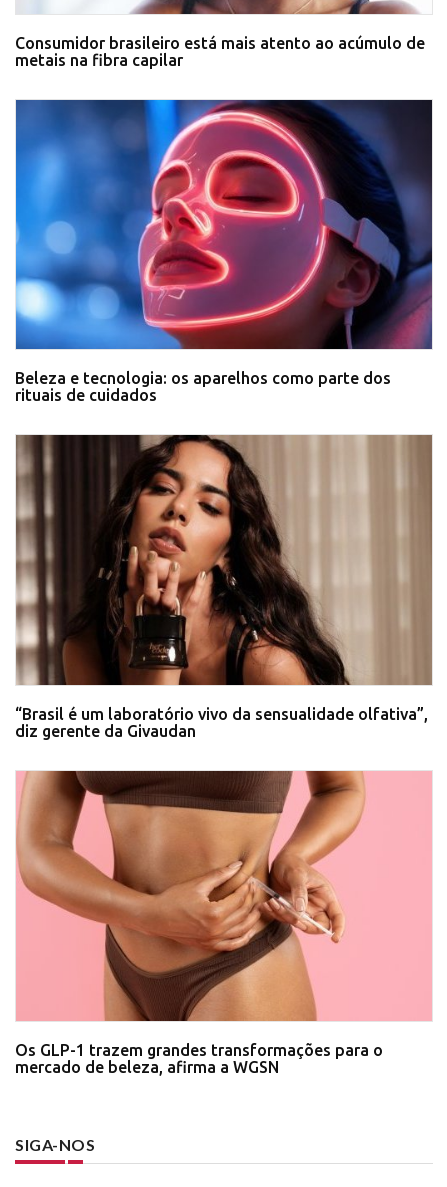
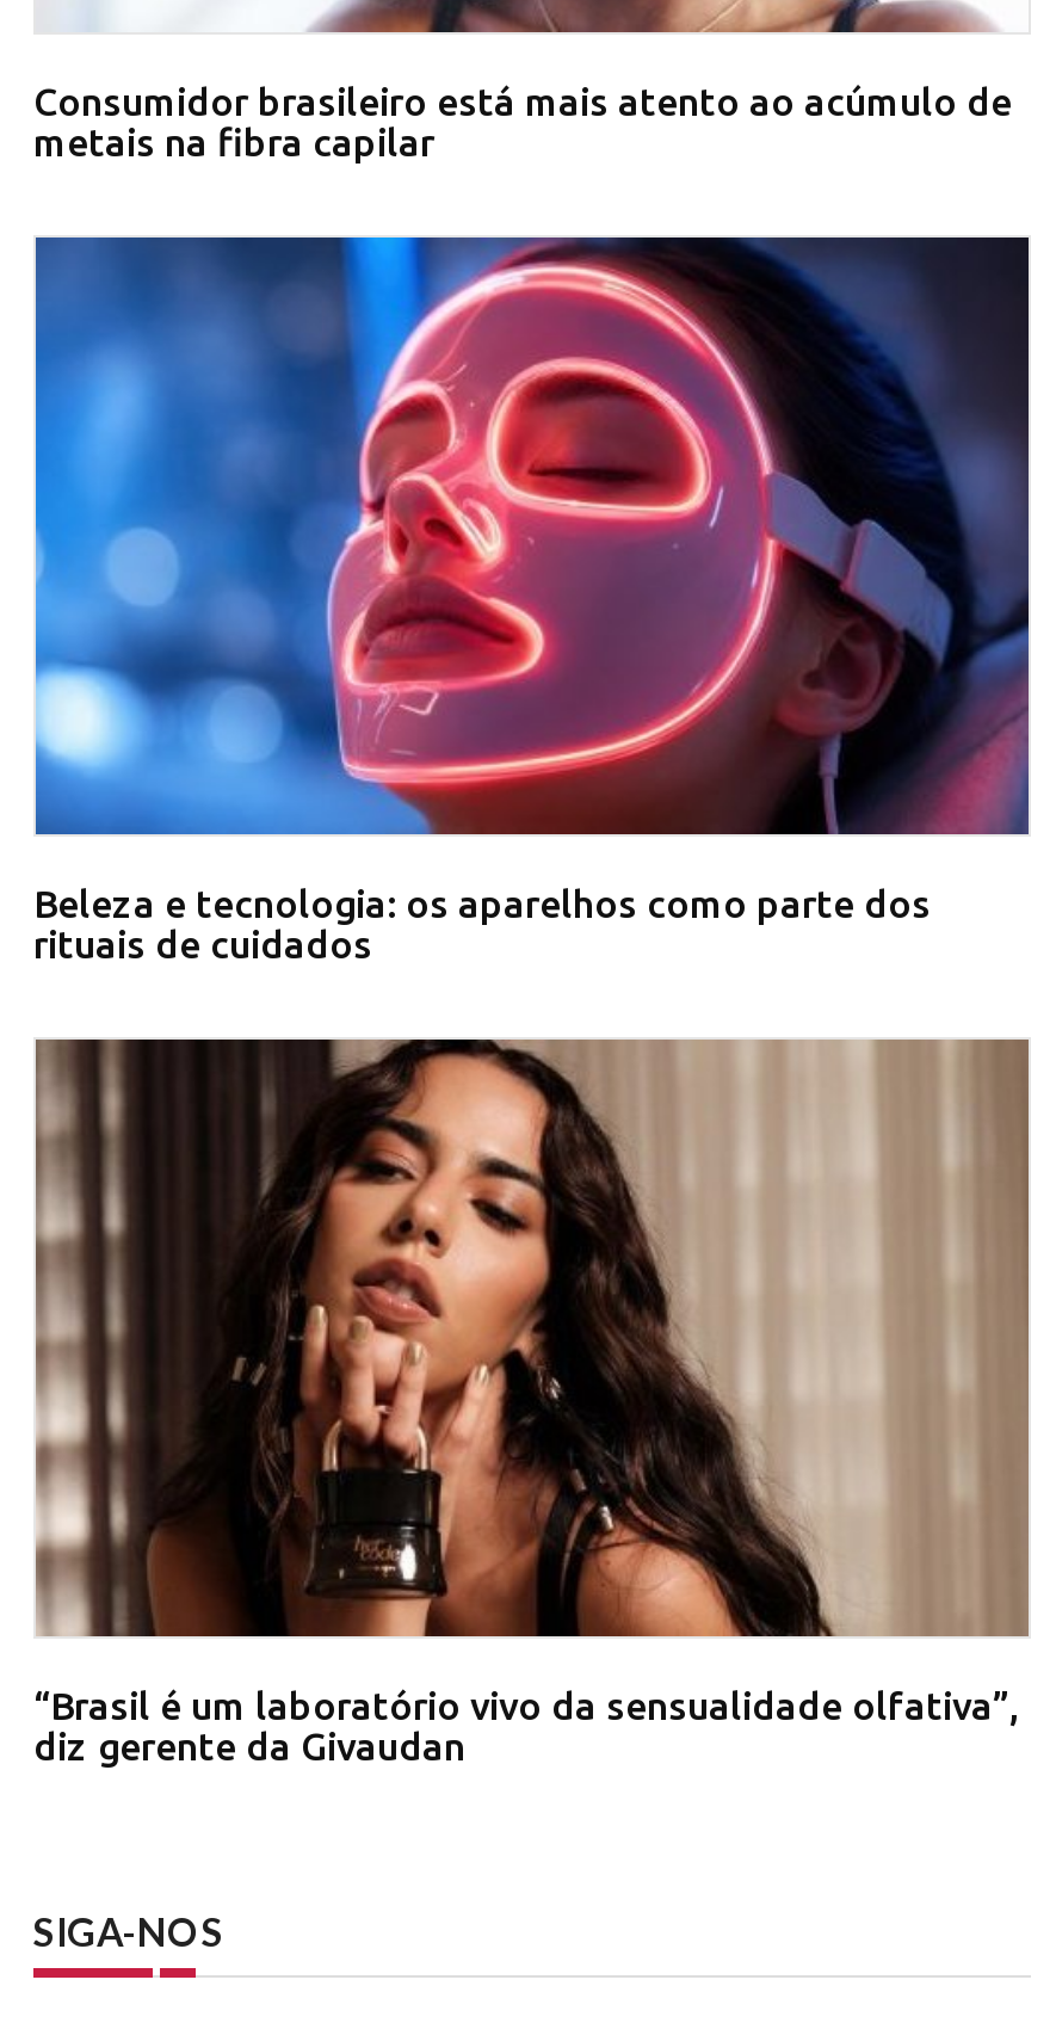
[15,771,432,1076] [image] | Os GLP-1 trazem grandes transformações para o | mercado de beleza, afirma a WGSN -> none

